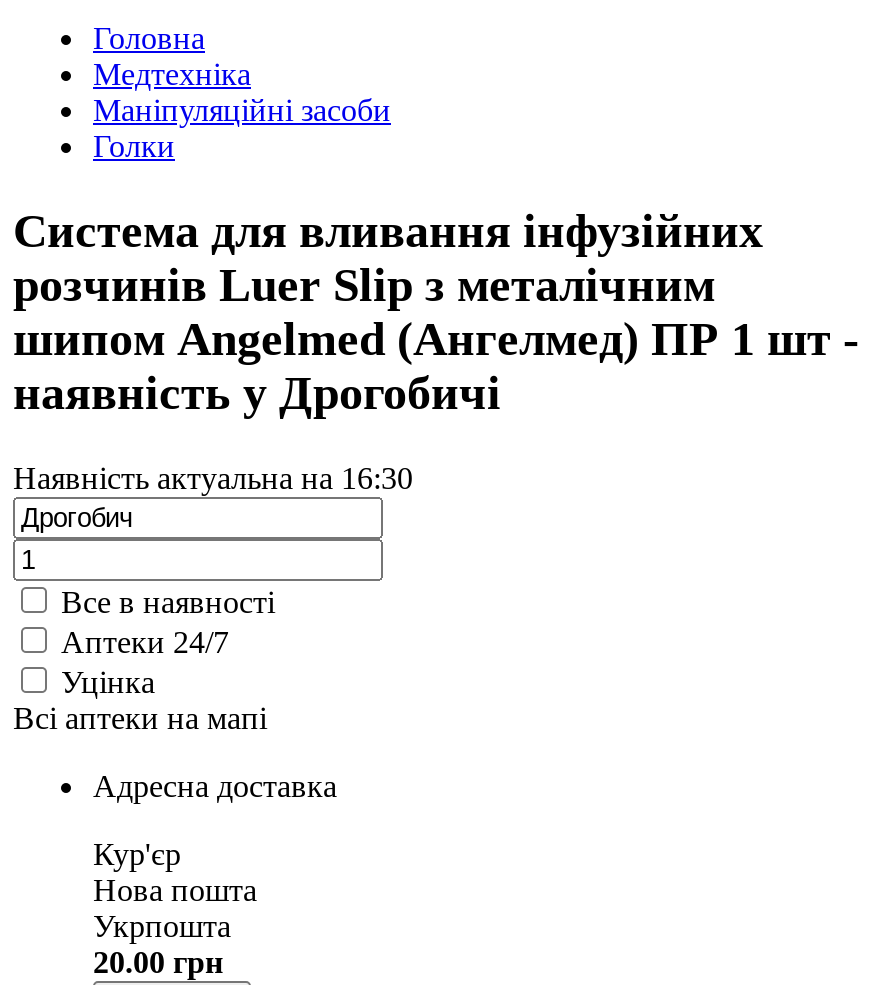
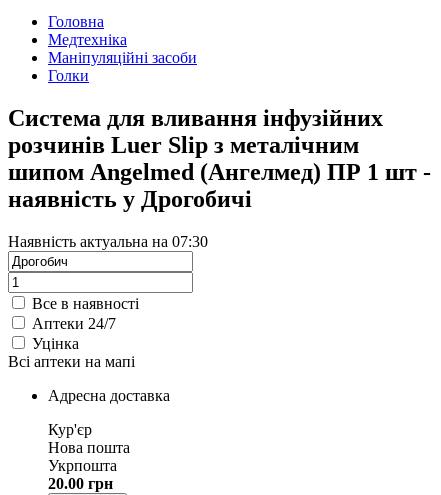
[13,461,413,495] Наявність актуальна на 16:30 -> [8,233,208,250] Наявність актуальна на 07:30

